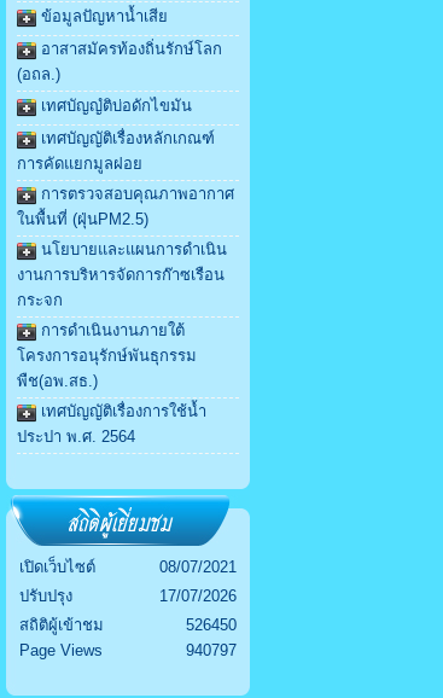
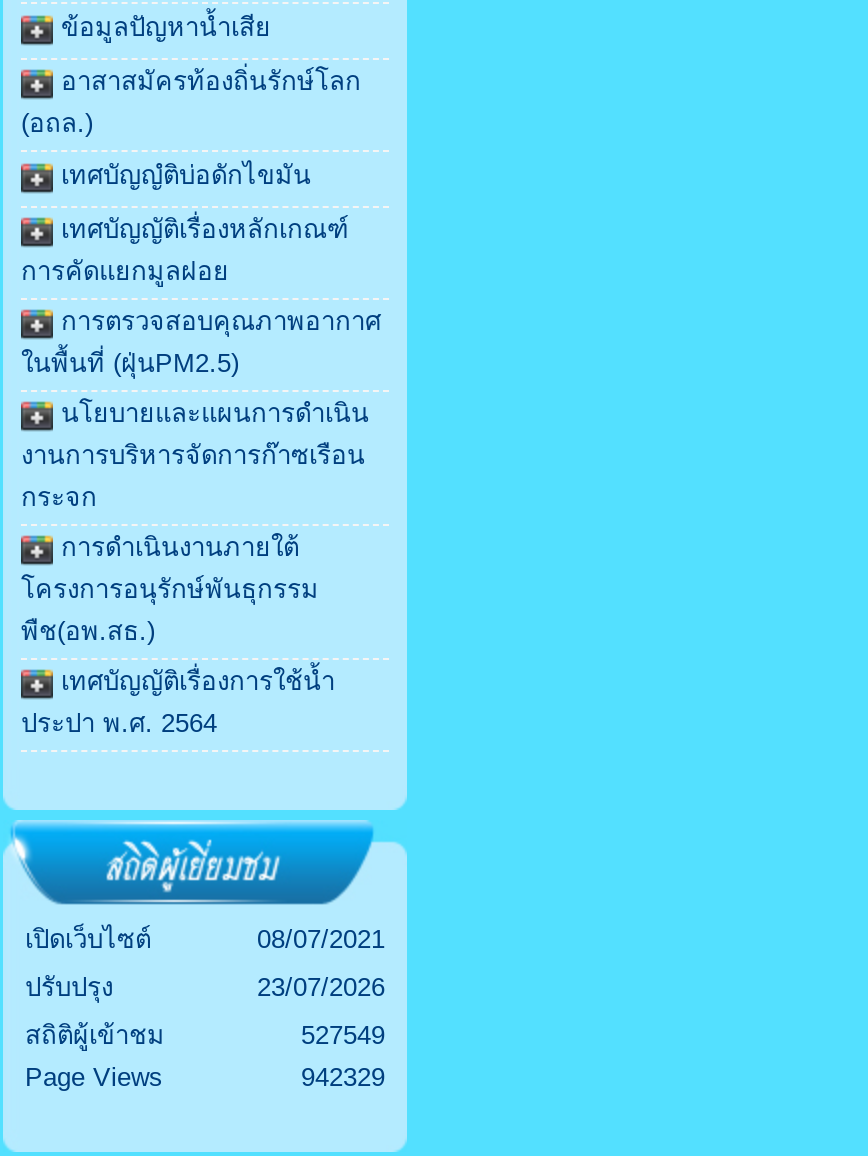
[159,587,237,605] 17/07/2026 -> [257,972,385,1002] 23/07/2026
[186,616,237,634] 526450 -> [301,1020,385,1050] 527549
[186,641,237,659] 940797 -> [301,1062,385,1092] 942329

